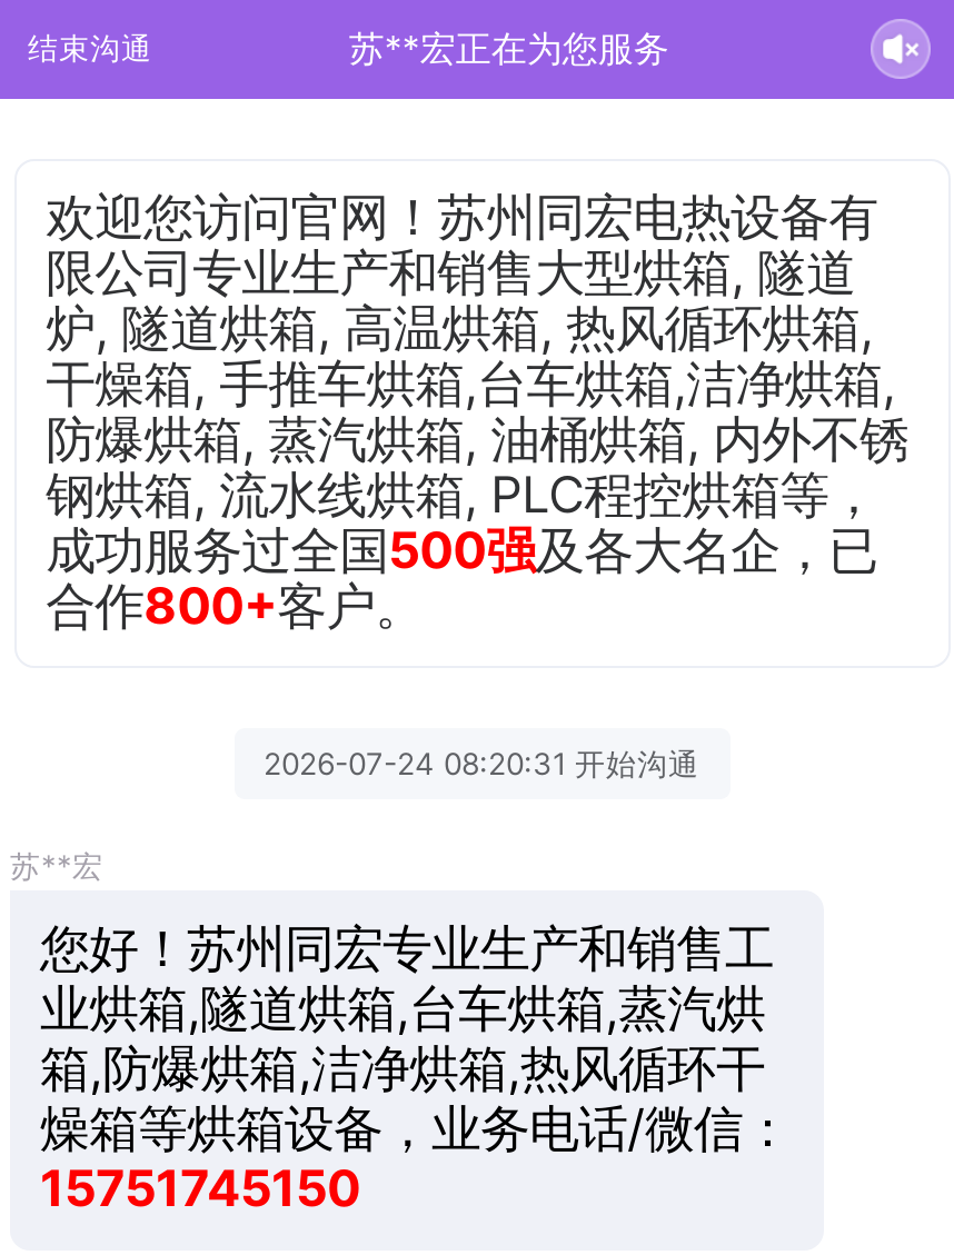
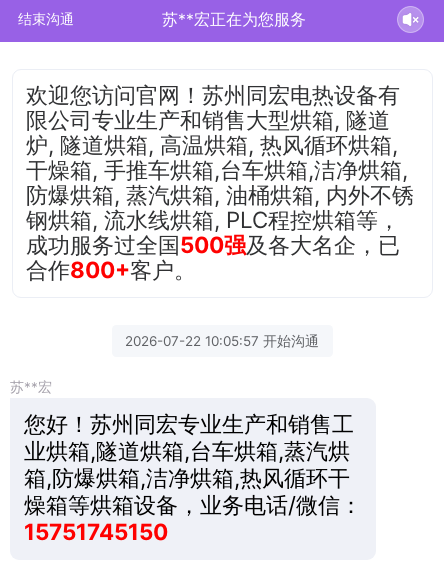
[264,746,699,781] 2026-07-24 08:20:31 开始沟通 -> [125,333,319,349] 2026-07-22 10:05:57 开始沟通

